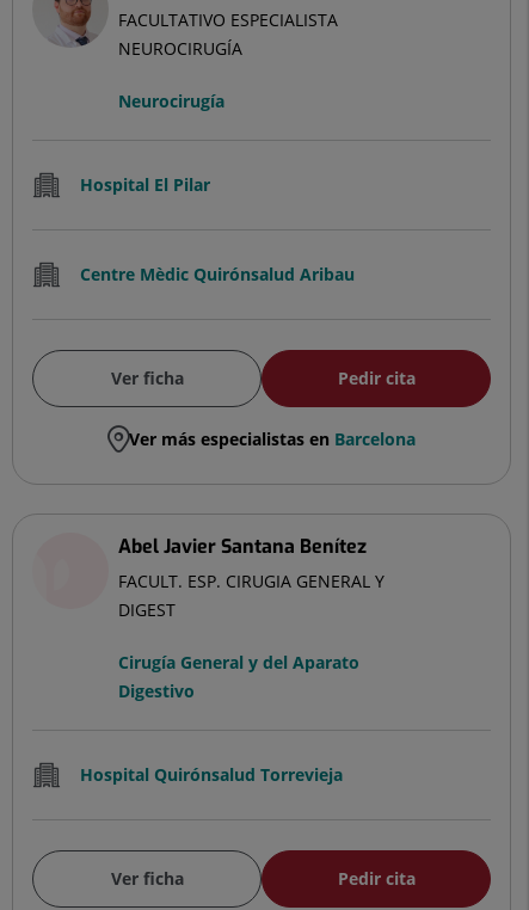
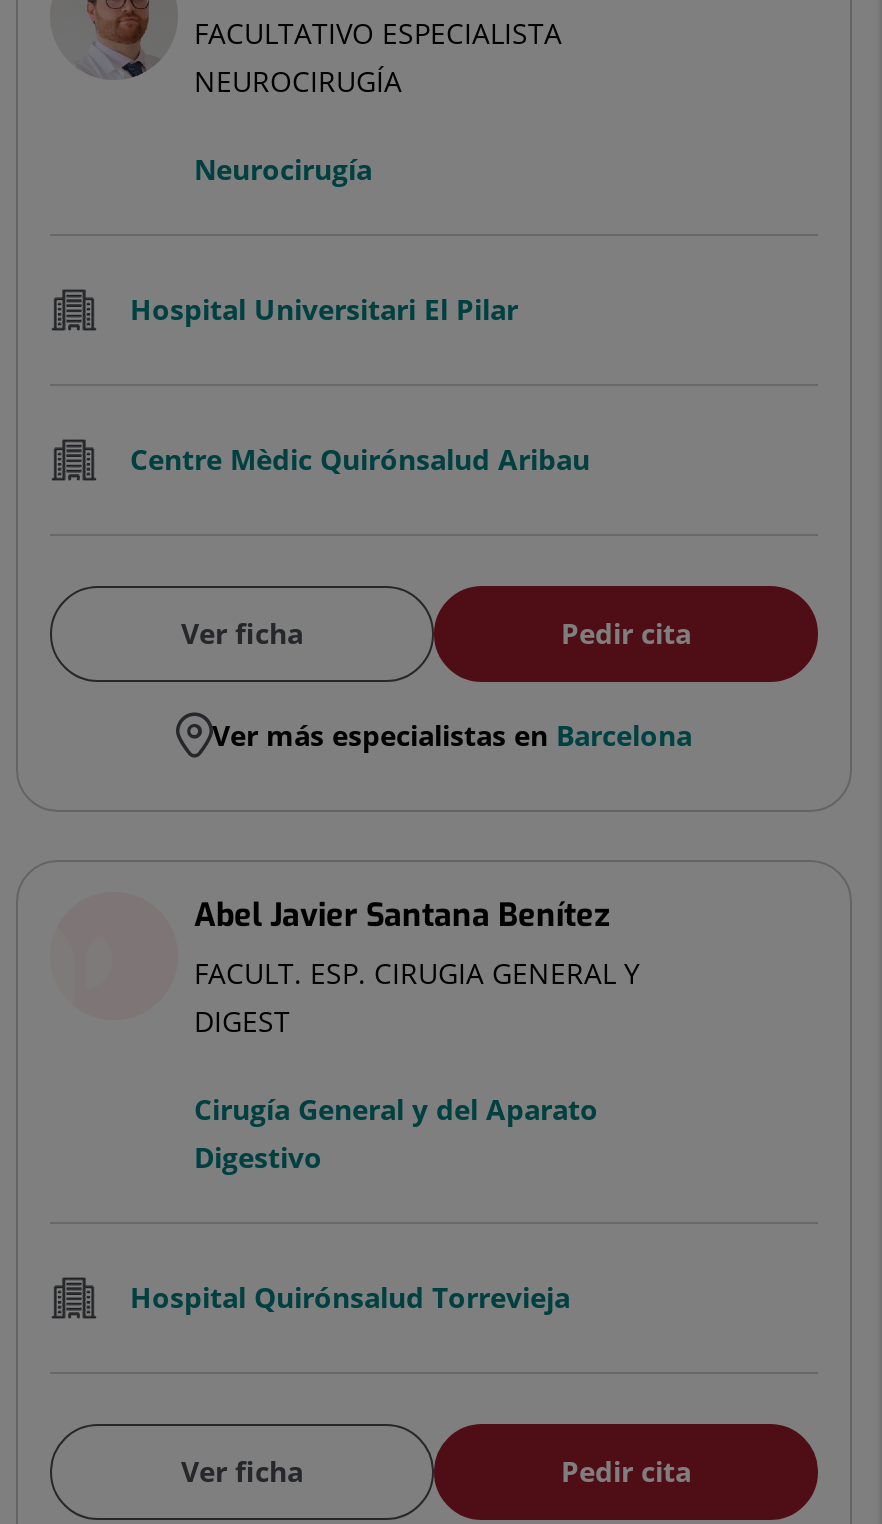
[80,173,210,196] Hospital El Pilar -> [130,290,518,328] Hospital Universitari El Pilar

